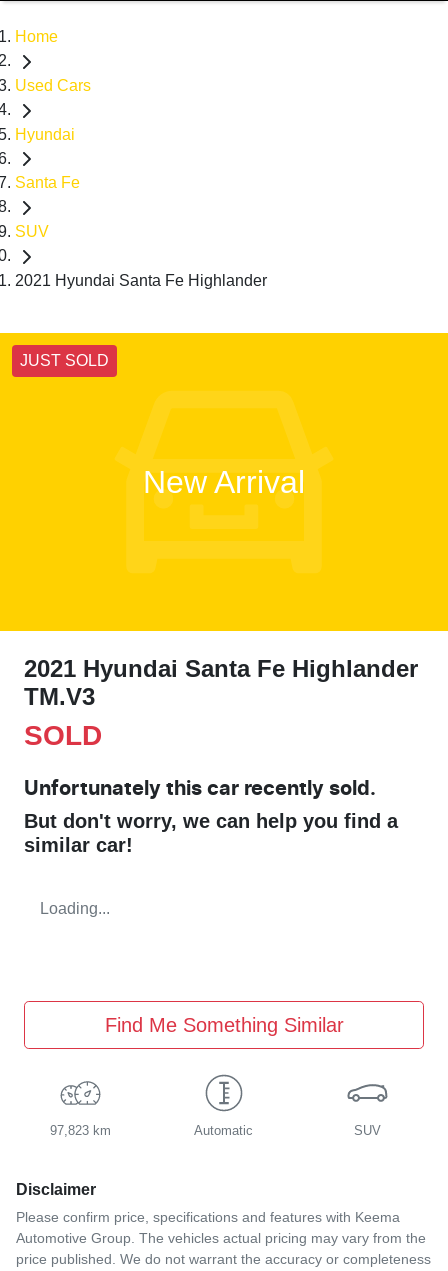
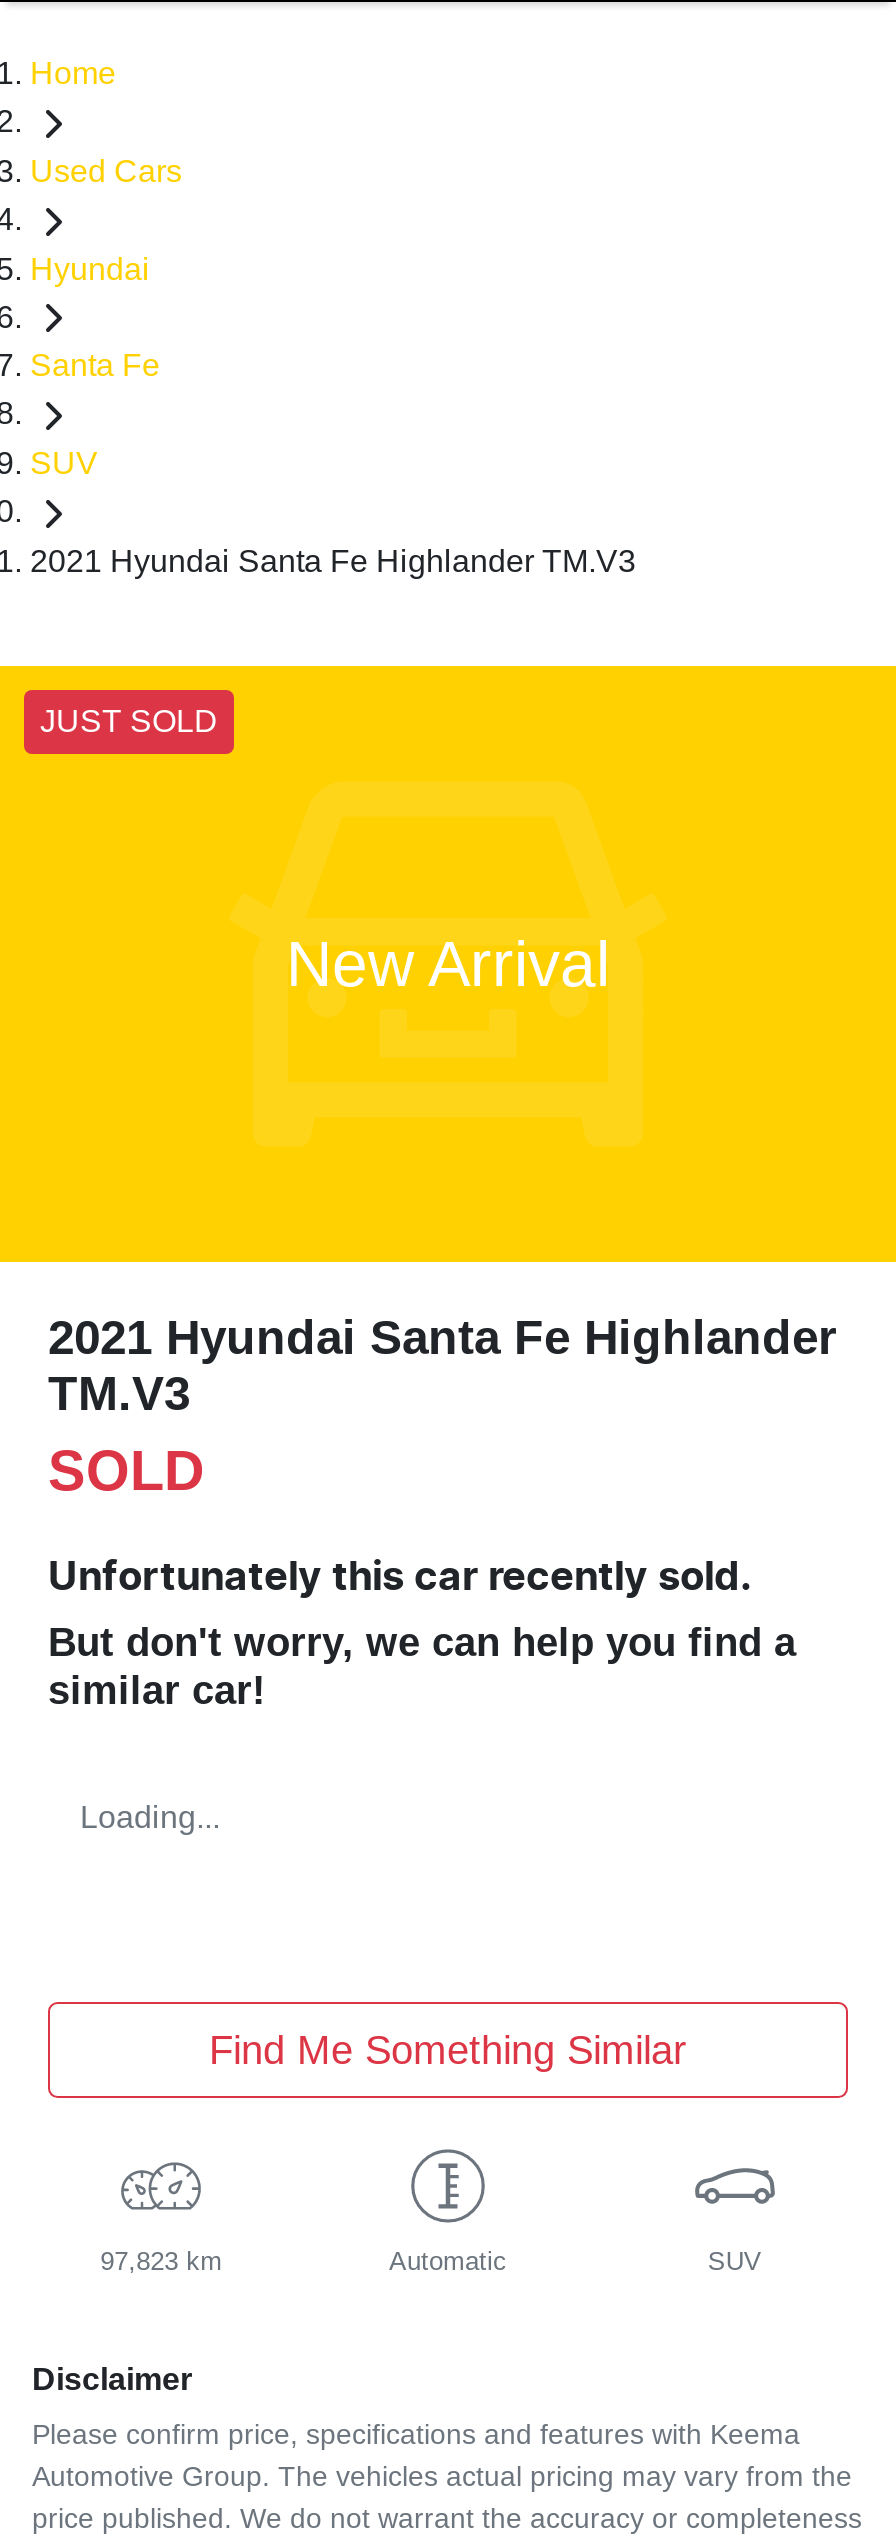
[15,272,267,289] 2021 Hyundai Santa Fe Highlander -> [30,544,636,578] 2021 Hyundai Santa Fe Highlander TM.V3

